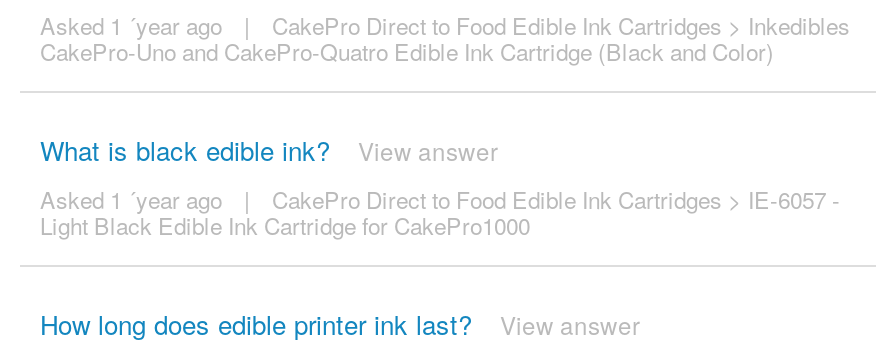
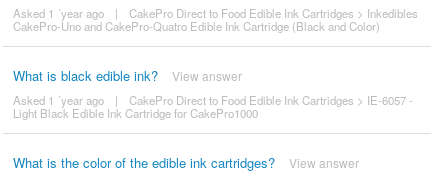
[40,305,472,343] How long does edible printer ink last? -> [13,153,275,172] What is the color of the edible ink cartridges?

